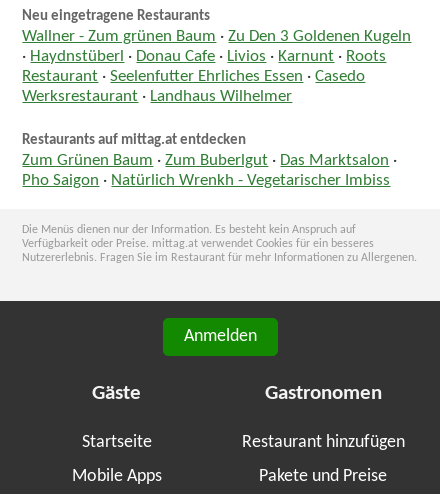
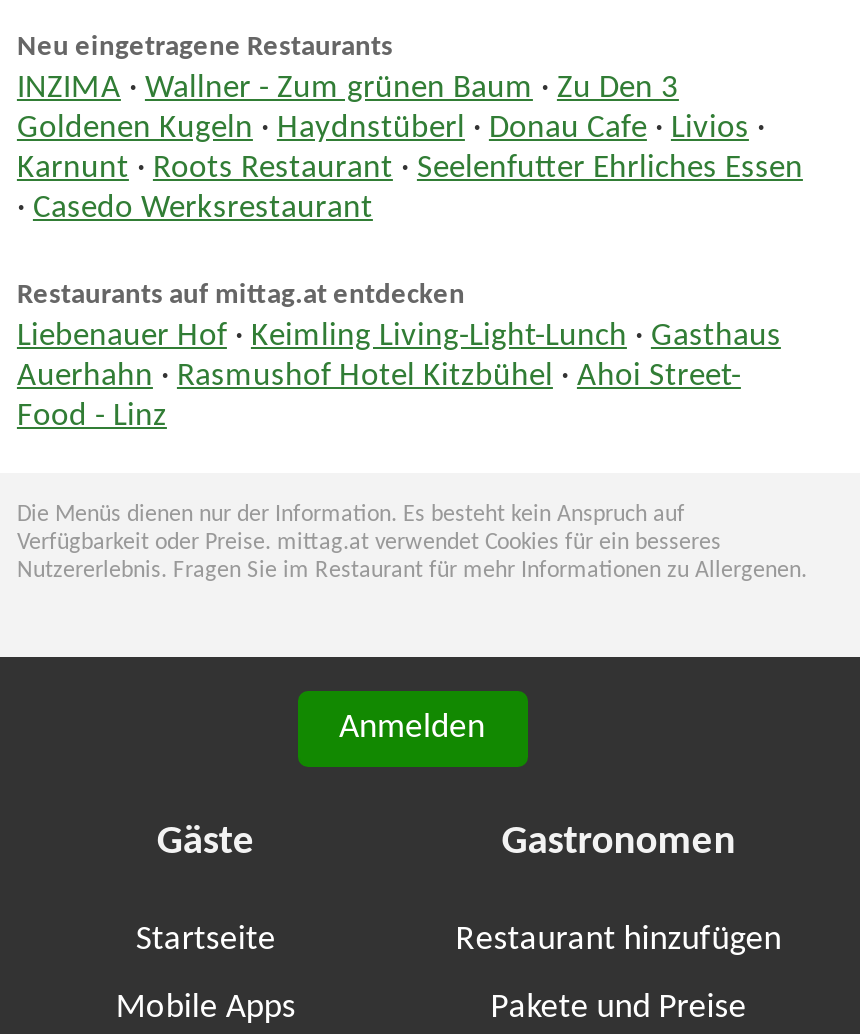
[22,29,411,105] Wallner - Zum grünen Baum · Zu Den 3 Goldenen Kugeln | · Haydnstüberl · Donau Cafe · Livios · Karnunt · Roots | Restaurant · Seelenfutter Ehrliches Essen · Casedo | Werksrestaurant · Landhaus Wilhelmer -> [17,73,803,225] INZIMA · Wallner - Zum grünen Baum · Zu Den 3 | Goldenen Kugeln · Haydnstüberl · Donau Cafe · Livios · | Karnunt · Roots Restaurant · Seelenfutter Ehrliches Essen | · Casedo Werksrestaurant
[22,153,397,189] Zum Grünen Baum · Zum Buberlgut · Das Marktsalon · | Pho Saigon · Natürlich Wrenkh - Vegetarischer Imbiss -> [17,321,781,433] Liebenauer Hof · Keimling Living-Light-Lunch · Gasthaus | Auerhahn · Rasmushof Hotel Kitzbühel · Ahoi Street- | Food - Linz

